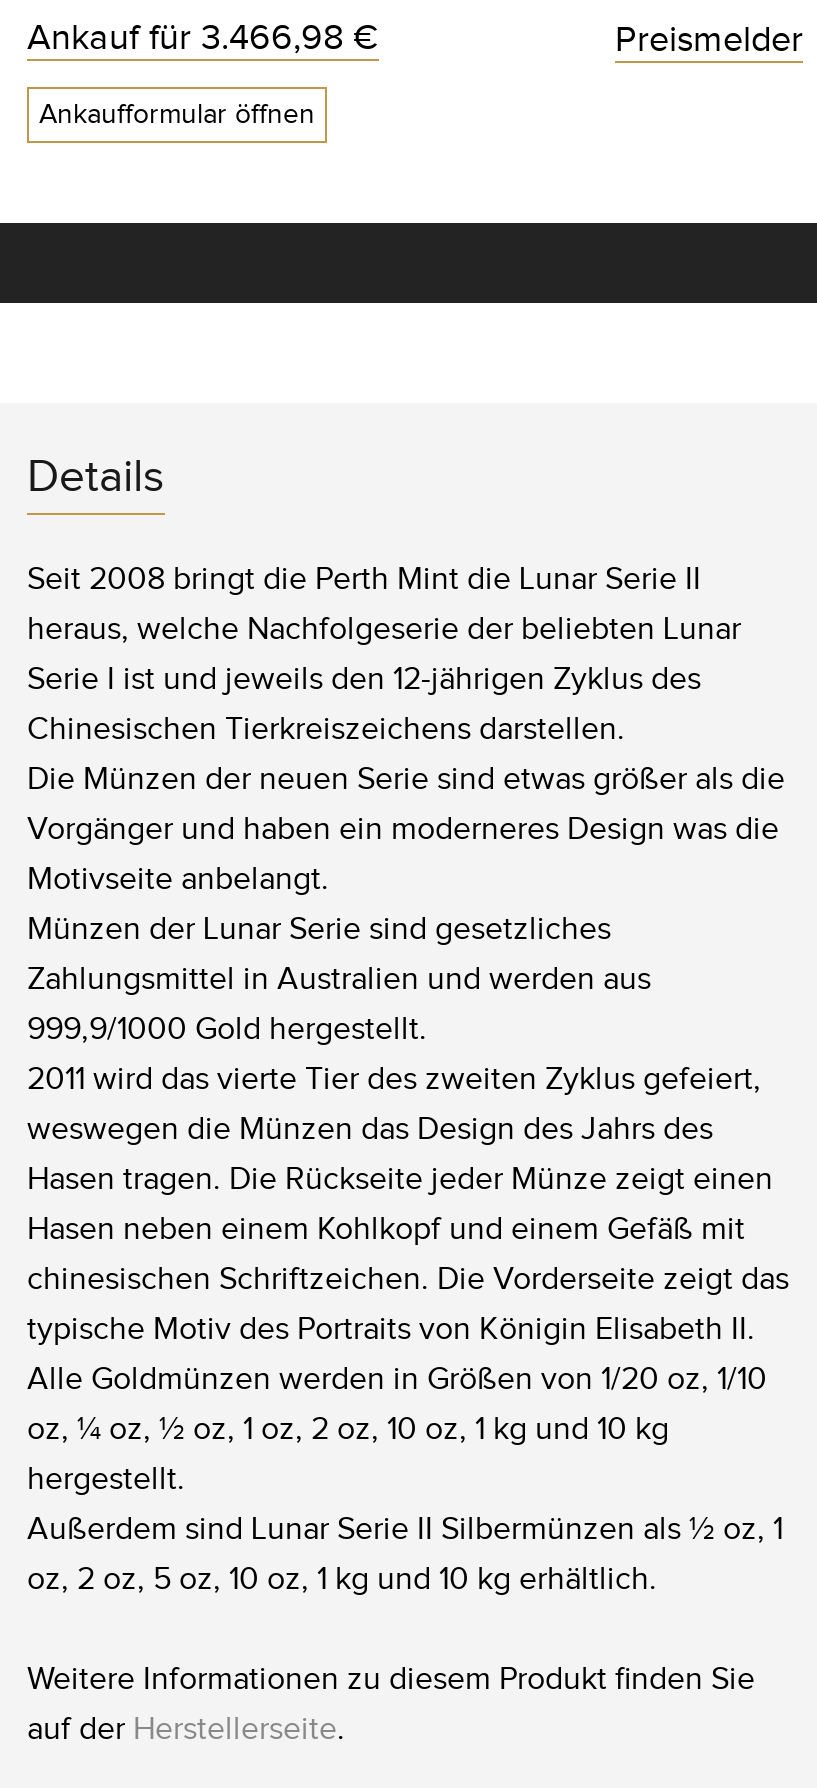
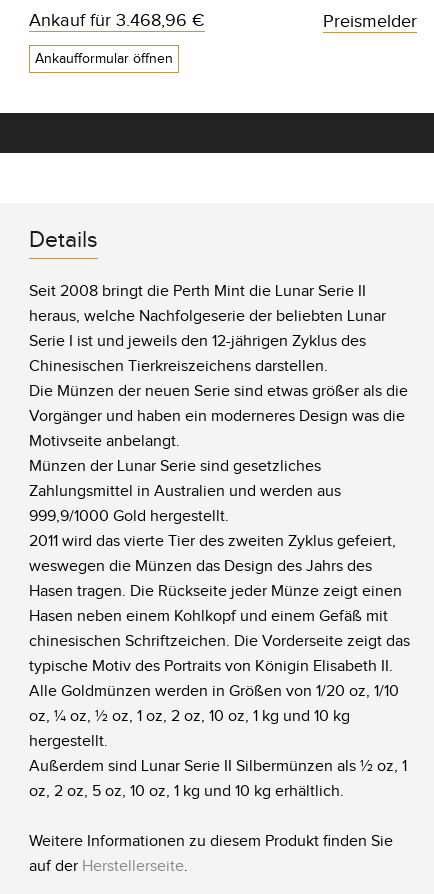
[27,17,379,59] Ankauf für 3.466,98 € -> [29,10,205,31] Ankauf für 3.468,96 €

